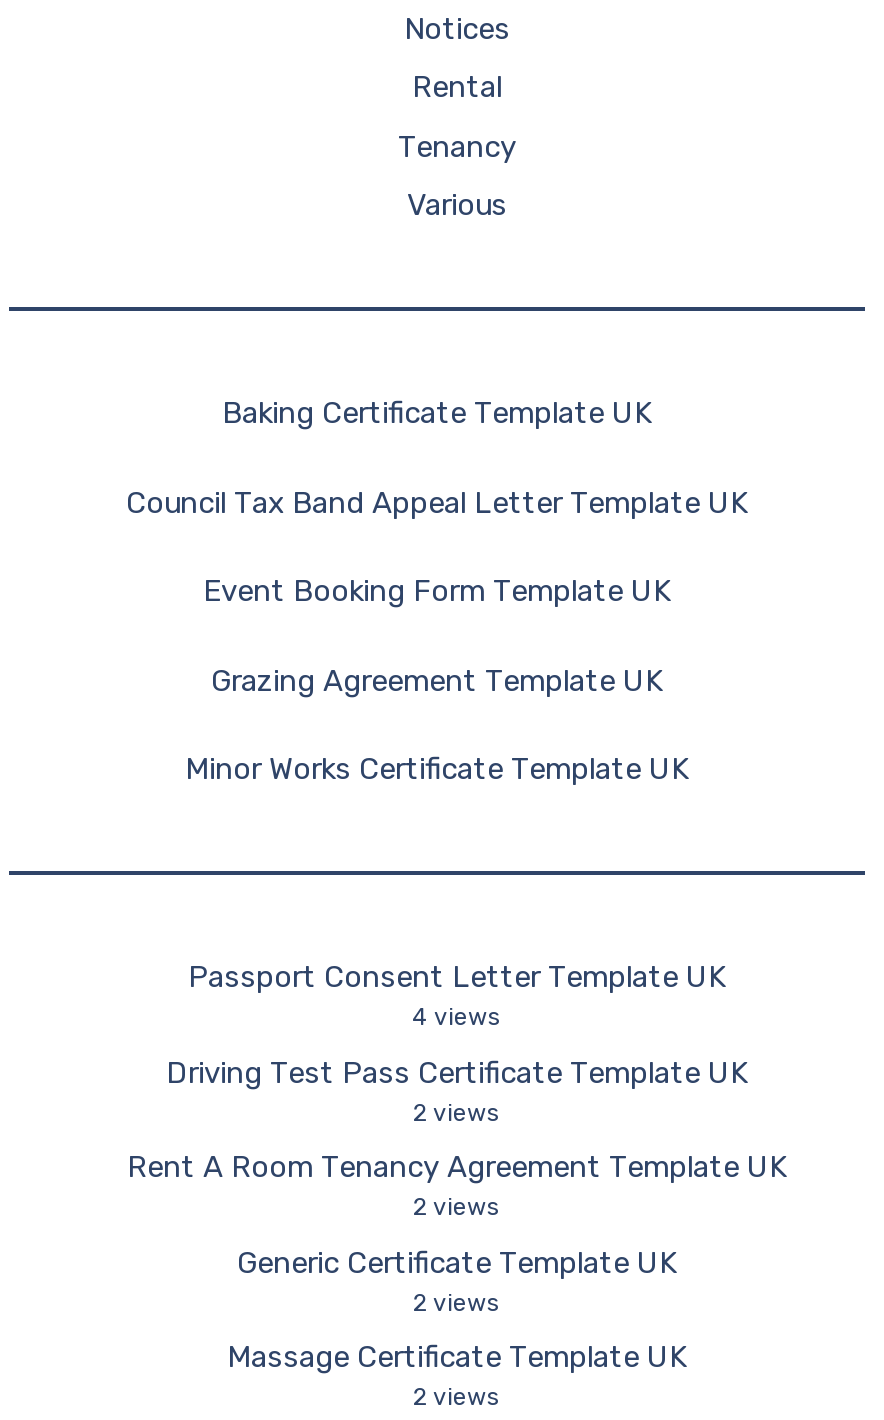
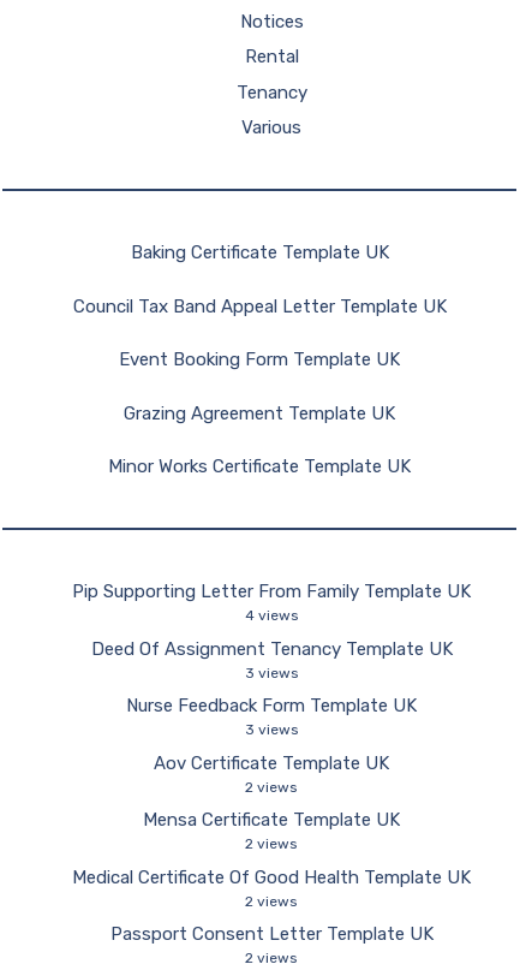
none -> [72,581,471,602] Pip Supporting Letter From Family Template UK
moved [188,959,726,995] -> [110,923,433,945]: Passport Consent Letter Template UK
[166,1054,748,1090] Driving Test Pass Certificate Template UK -> [91,638,452,773] Deed Of Assignment Tenancy Template UK | 3 views | Nurse Feedback Form Template UK | 3 views | Aov Certificate Template UK
[127,1149,787,1185] Rent A Room Tenancy Agreement Template UK -> [143,809,400,831] Mensa Certificate Template UK
[237,1244,677,1280] Generic Certificate Template UK -> [72,866,471,888] Medical Certificate Of Good Health Template UK
[227,1339,687,1375] Massage Certificate Template UK -> none

